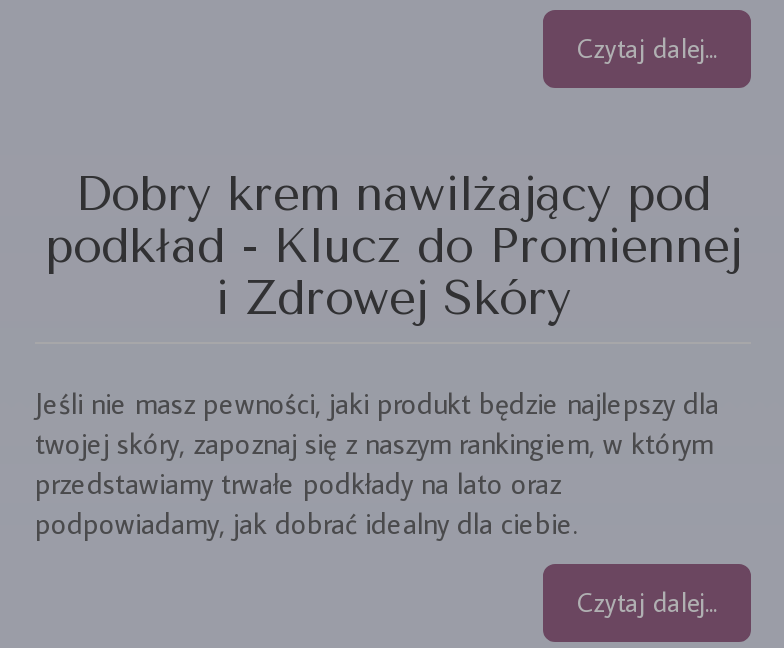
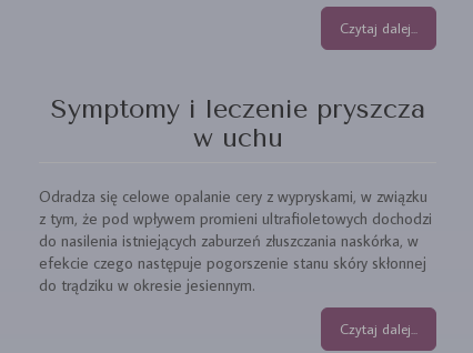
[45,166,741,326] Dobry krem nawilżający pod | podkład - Klucz do Promiennej | i Zdrowej Skóry -> [51,93,425,153] Symptomy i leczenie pryszcza | w uchu
[35,384,719,542] Jeśli nie masz pewności, jaki produkt będzie najlepszy dla | twojej skóry, zapoznaj się z naszym rankingiem, w którym | przedstawiamy trwałe podkłady na lato oraz | podpowiadamy, jak dobrać idealny dla ciebie. -> [39,185,432,295] Odradza się celowe opalanie cery z wypryskami, w związku | z tym, że pod wpływem promieni ultrafioletowych dochodzi | do nasilenia istniejących zaburzeń złuszczania naskórka, w | efekcie czego następuje pogorszenie stanu skóry skłonnej | do trądziku w okresie jesiennym.

